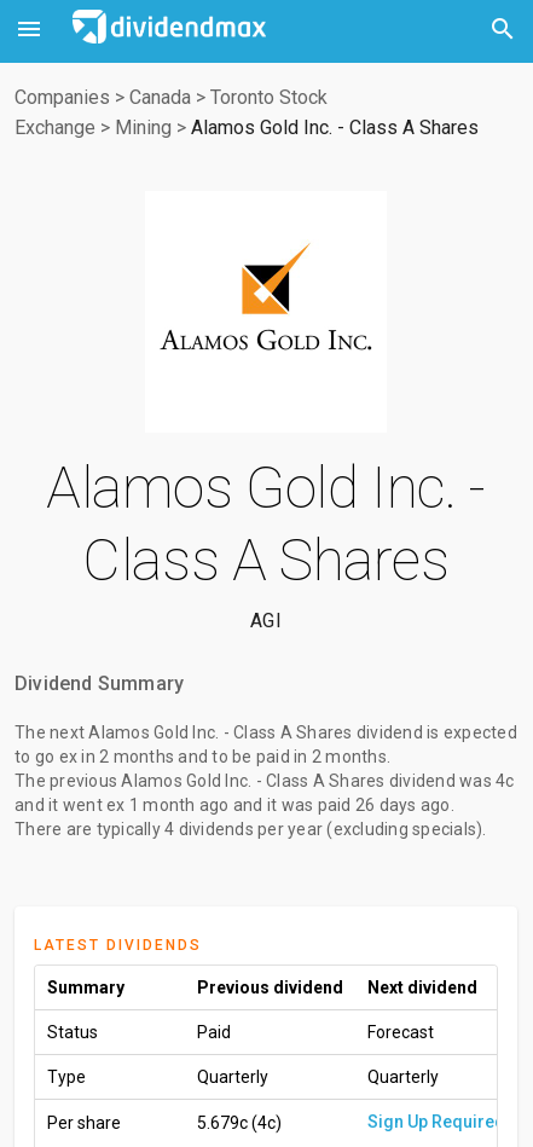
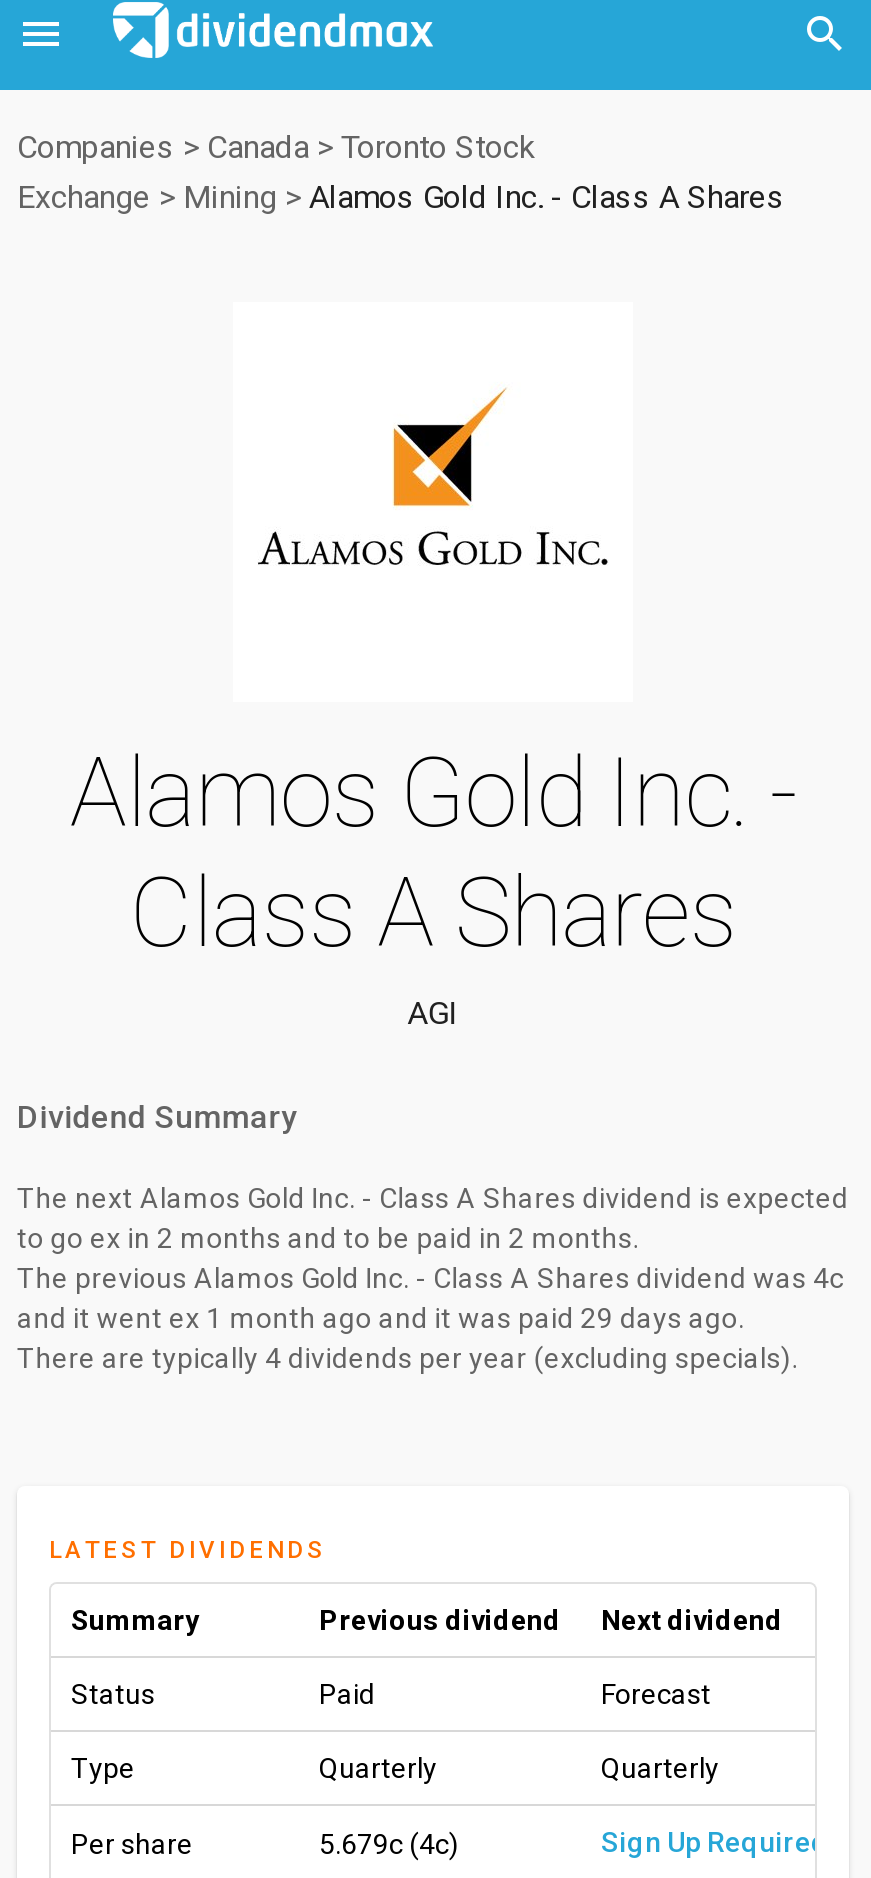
[15,795,454,815] and it went ex 1 month ago and it was paid 26 days ago. -> [17,1302,745,1334] and it went ex 1 month ago and it was paid 29 days ago.

